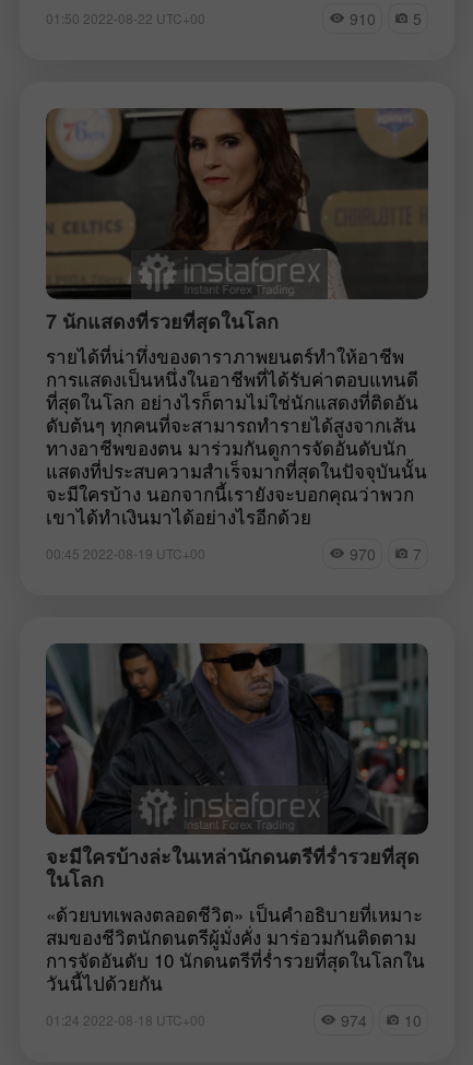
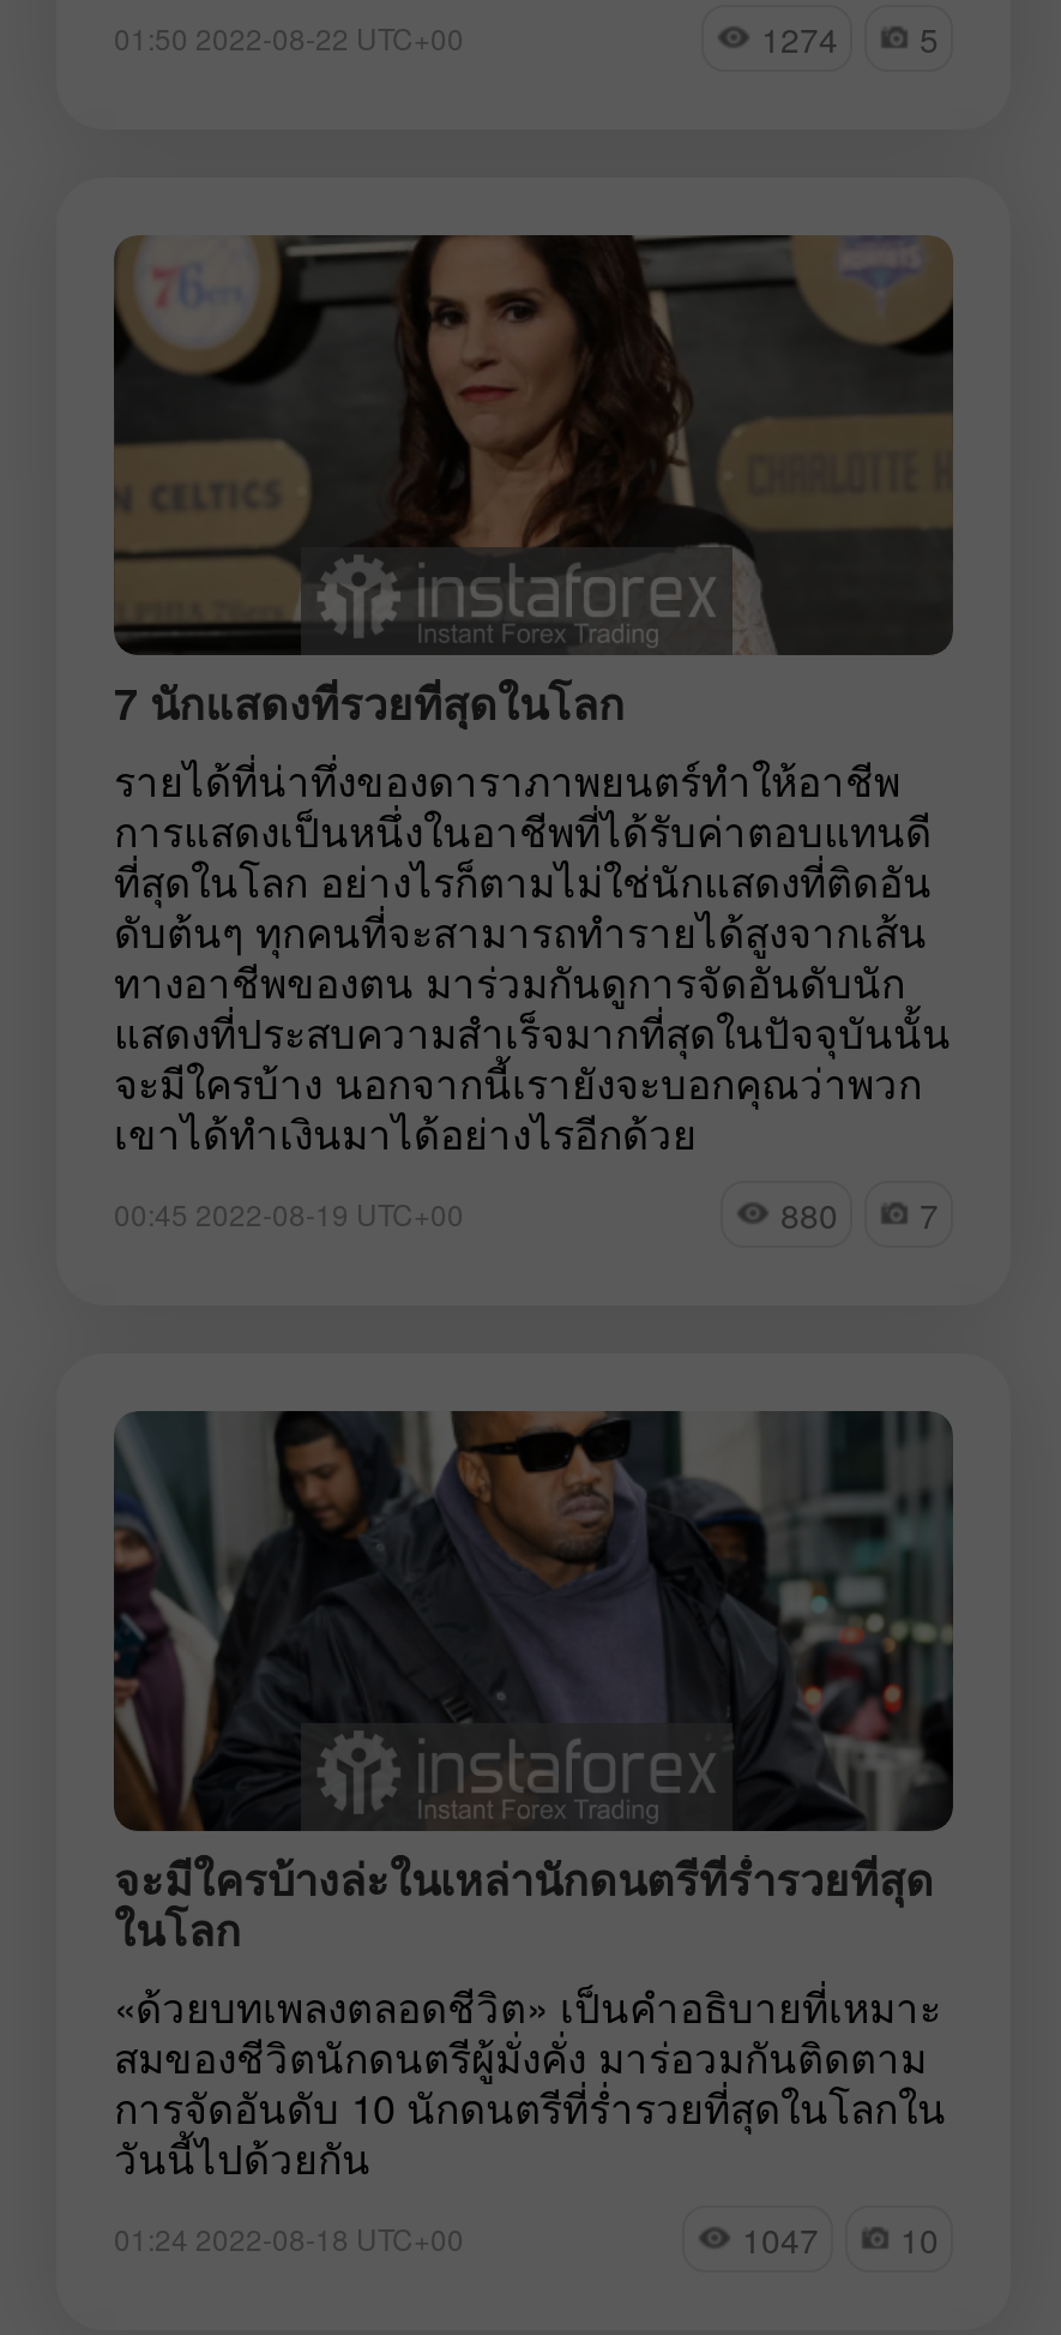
[350,8,422,29] 910 5 -> [761,14,939,62] 1274 5
[350,543,422,565] 970 7 -> [780,1190,939,1238] 880 7
[341,1009,422,1031] 974 10 -> [742,2215,939,2263] 1047 10

